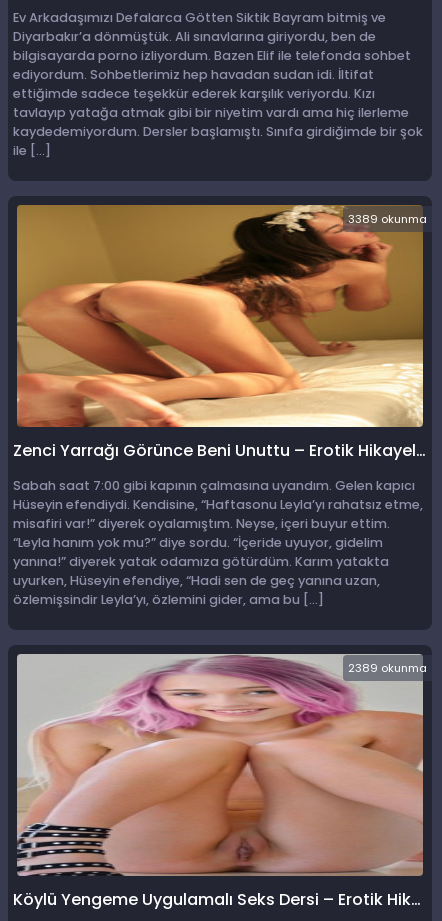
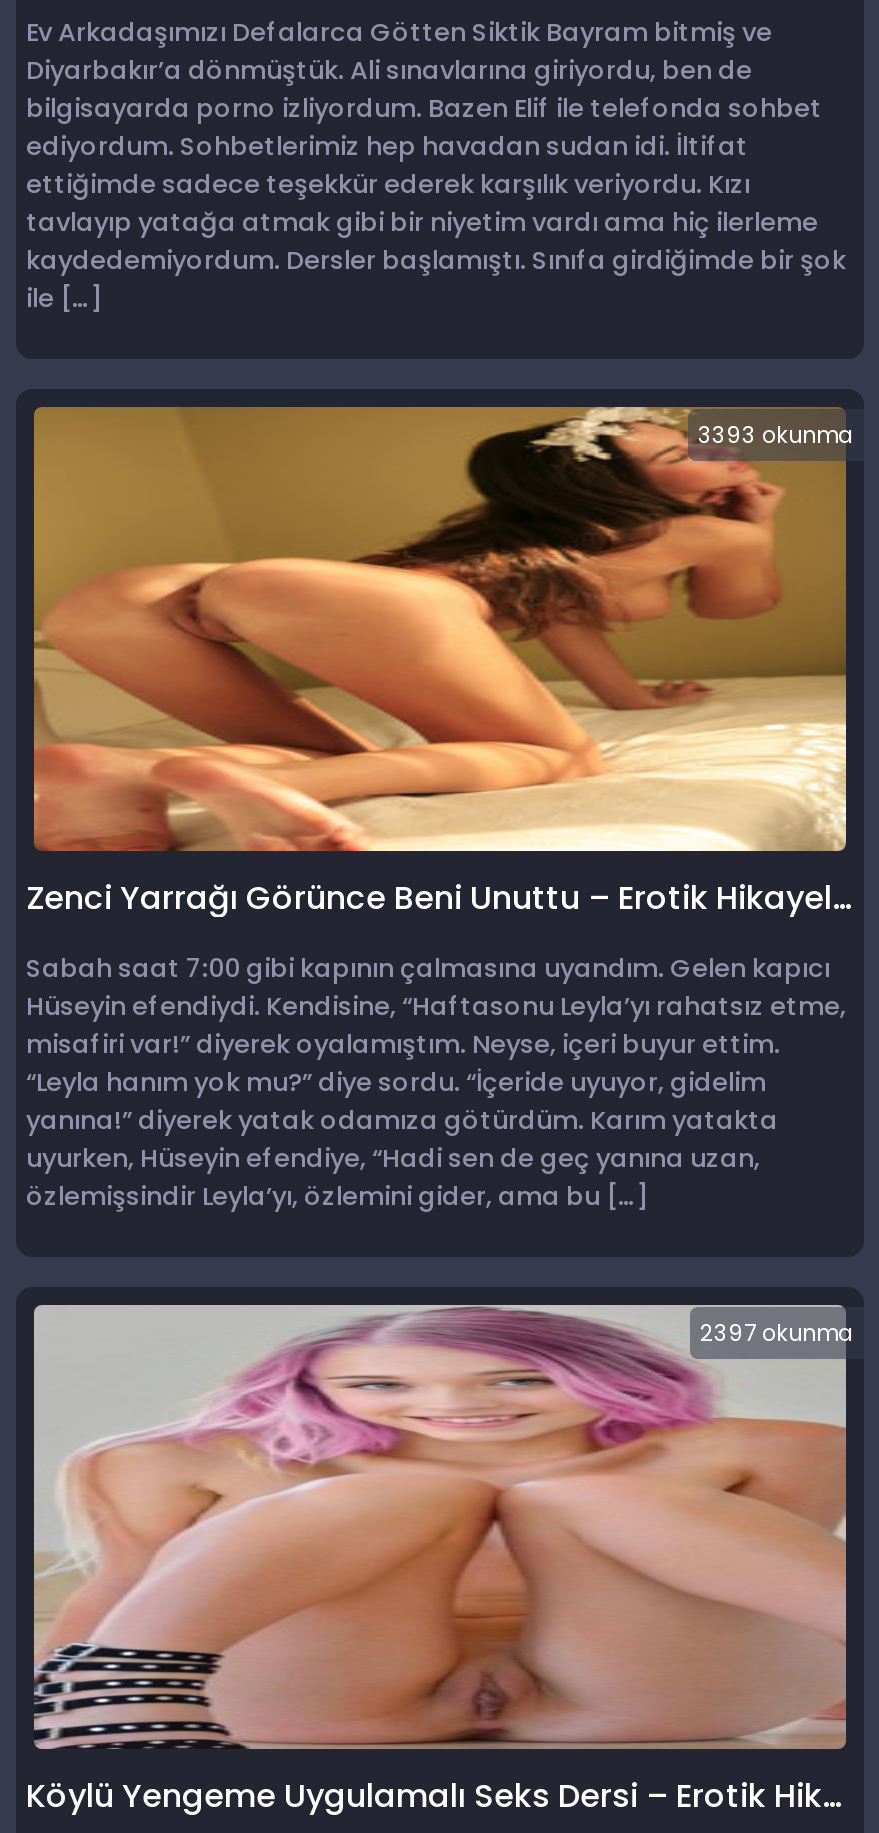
[348,211,427,227] 3389 okunma -> [698,419,854,451] 3393 okunma
[348,660,427,676] 2389 okunma -> [700,1317,854,1349] 2397 okunma

